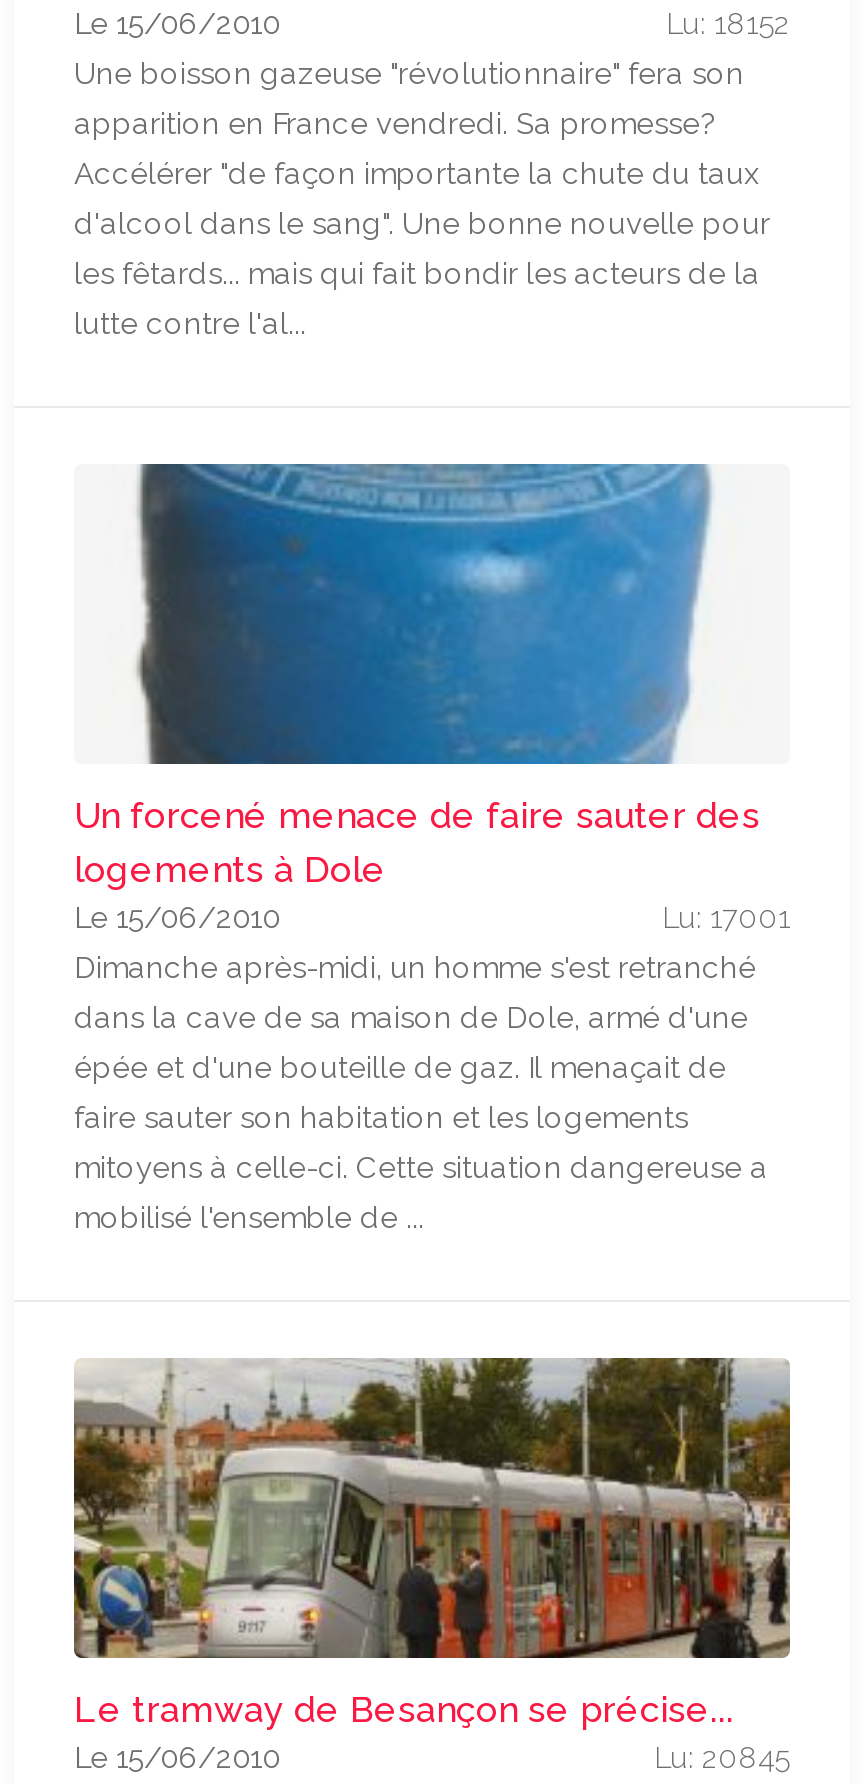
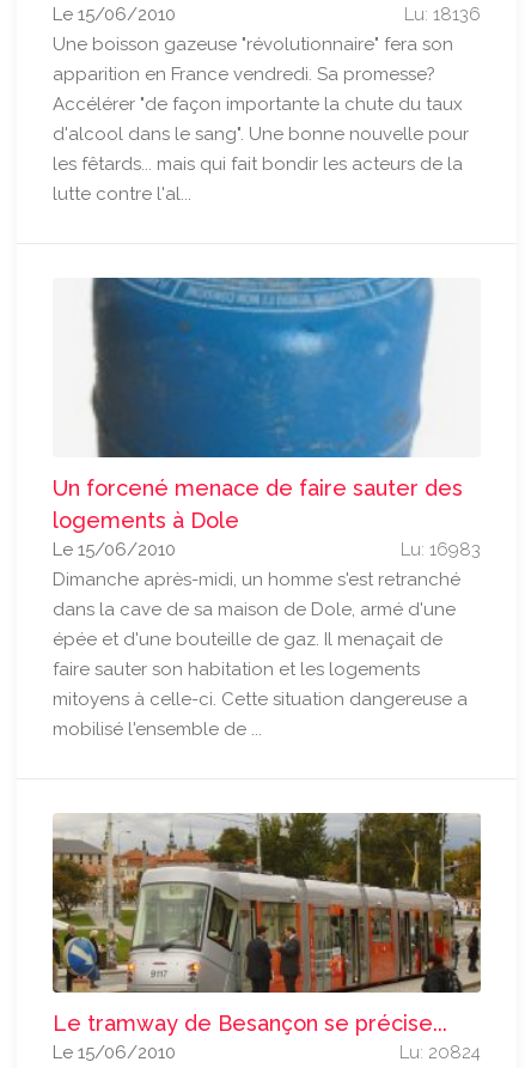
[666,6,790,42] Lu: 18152 -> [404,4,481,25] Lu: 18136
[662,900,790,936] Lu: 17001 -> [401,539,481,560] Lu: 16983
[654,1740,790,1776] Lu: 20845 -> [399,1042,481,1063] Lu: 20824

